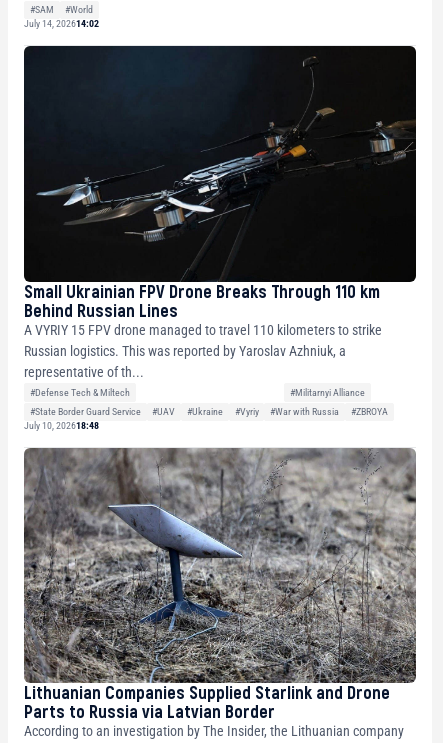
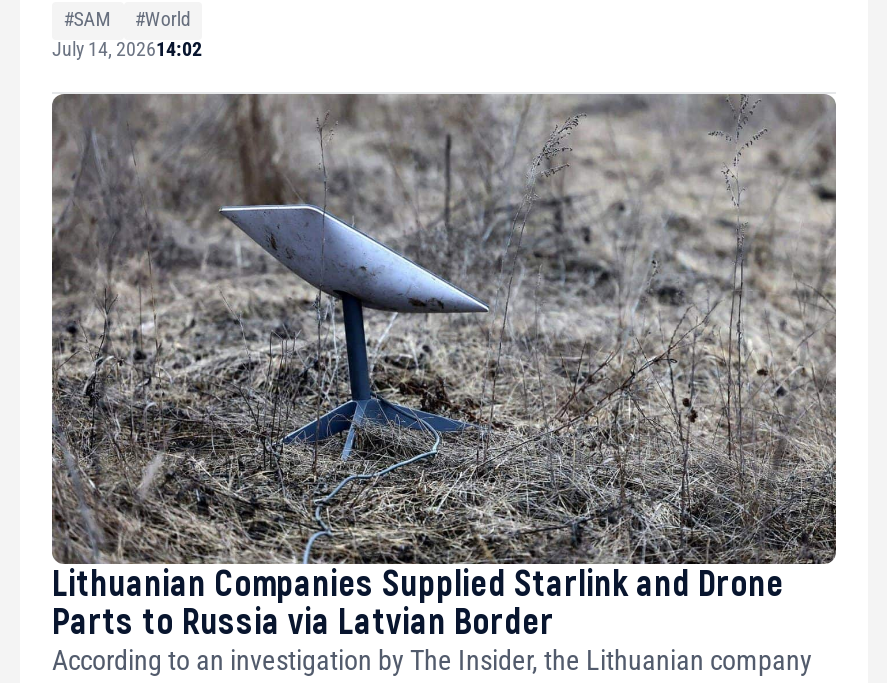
[23,45,417,431] [image] | Small Ukrainian FPV Drone Breaks Through 110 km | Behind Russian Lines | A VYRIY 15 FPV drone managed to travel 110 kilometers to strike | Russian logistics. This was reported by Yaroslav Azhniuk, a | representative of th... | #Defense Tech & Miltech | #Militarnyi Alliance | #State Border Guard Service | #UAV | #Ukraine | #Vyriy | #War with Russia | #ZBROYA | July 10, 2026 18:48 -> none

